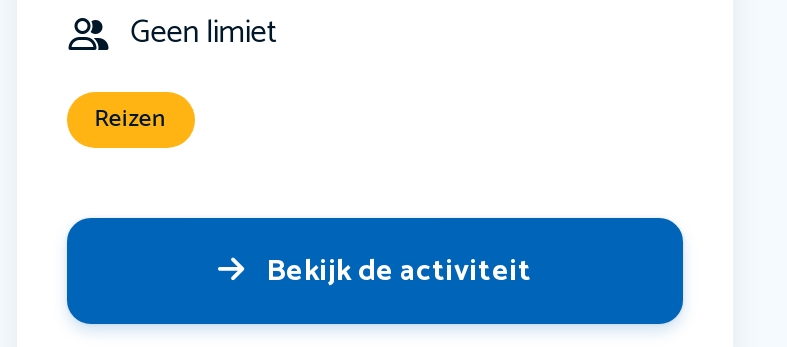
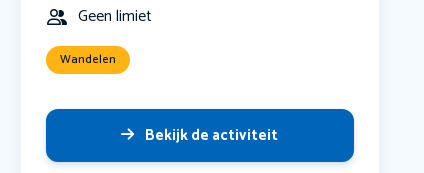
[95,101,167,139] Reizen -> [60,50,116,69] Wandelen

